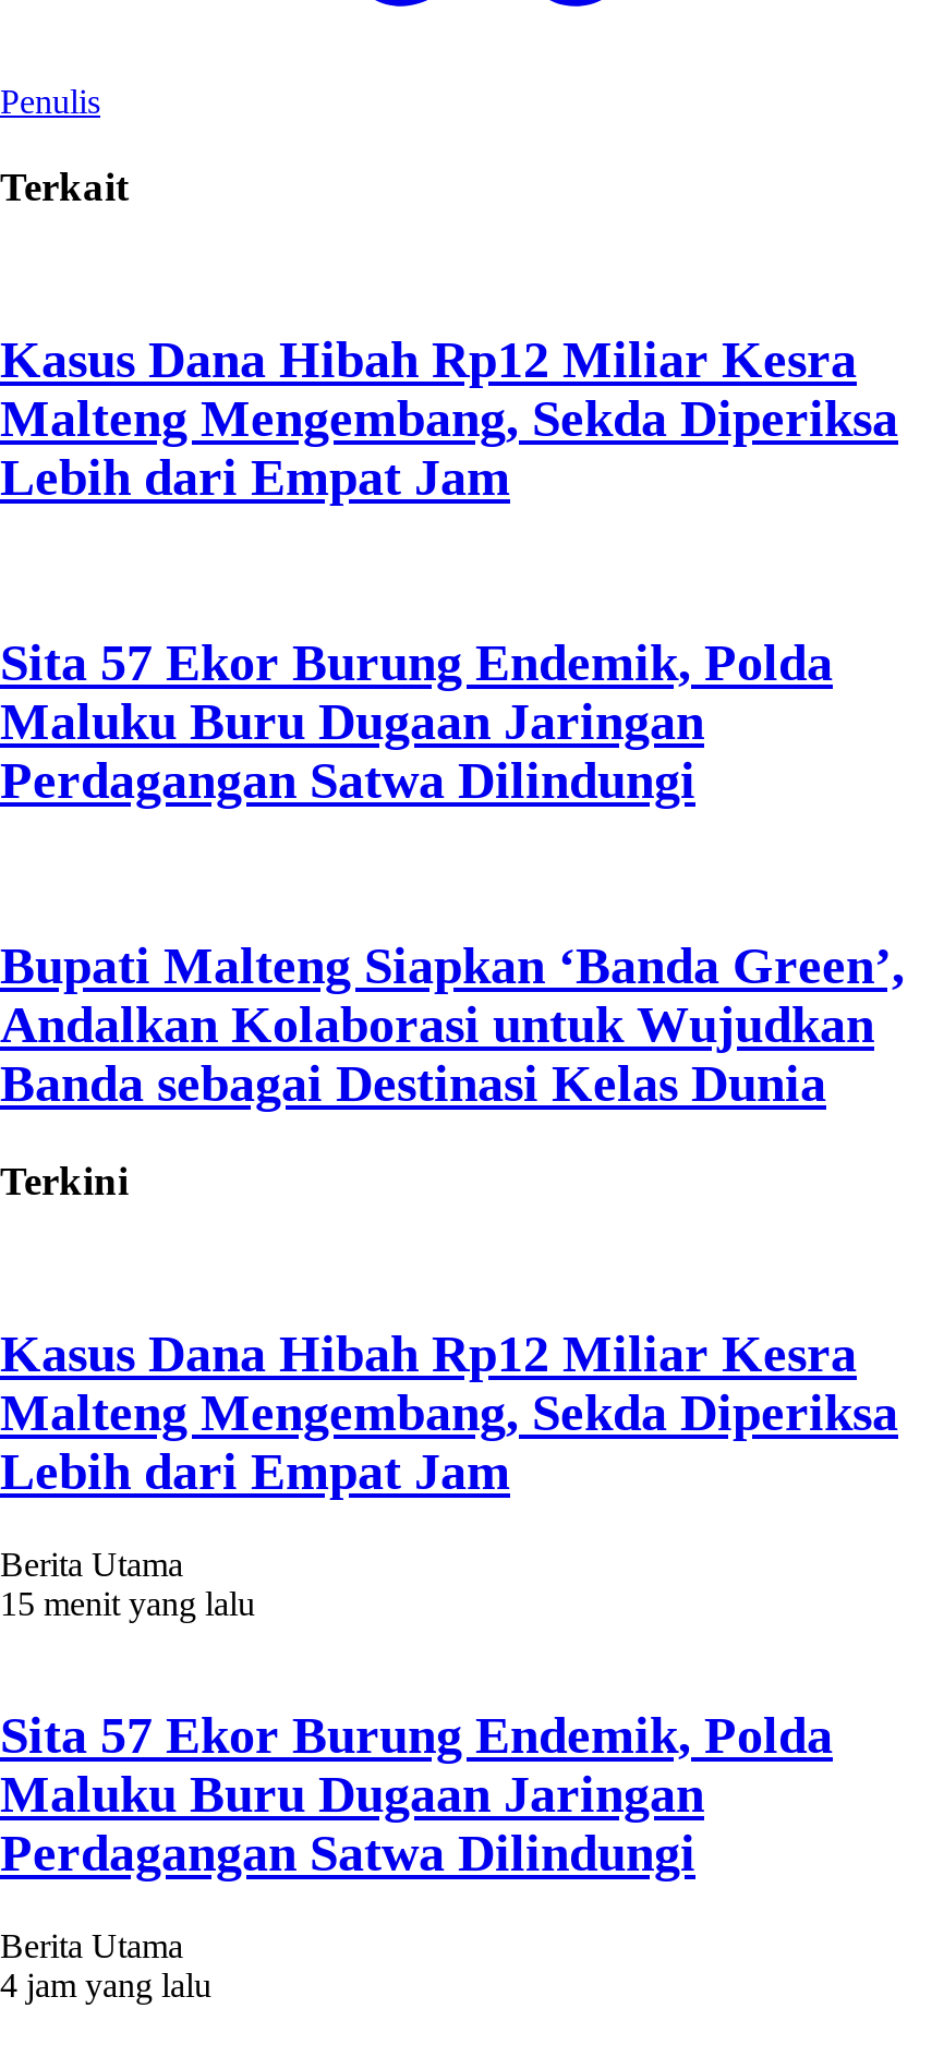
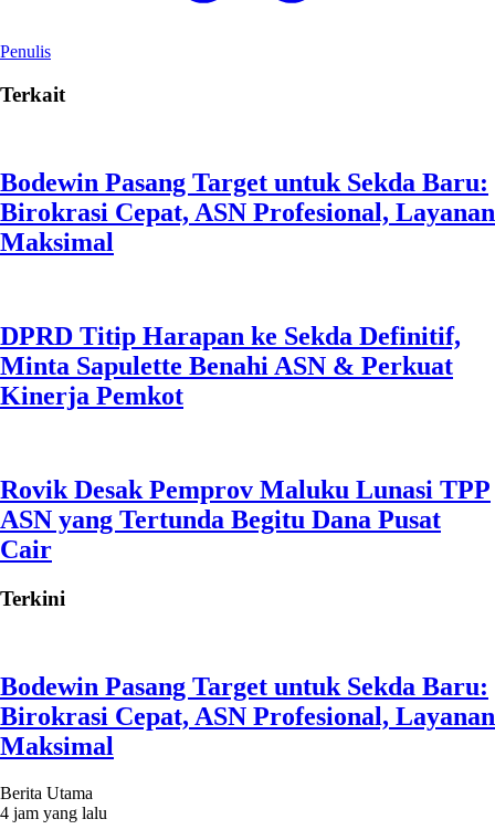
[0,332,898,506] Kasus Dana Hibah Rp12 Miliar Kesra | Malteng Mengembang, Sekda Diperiksa | Lebih dari Empat Jam -> [0,168,495,257] Bodewin Pasang Target untuk Sekda Baru: | Birokrasi Cepat, ASN Profesional, Layanan | Maksimal
[0,634,833,809] Sita 57 Ekor Burung Endemik, Polda | Maluku Buru Dugaan Jaringan | Perdagangan Satwa Dilindungi -> [0,322,461,410] DPRD Titip Harapan ke Sekda Definitif, | Minta Sapulette Benahi ASN & Perkuat | Kinerja Pemkot
[0,937,905,1111] Bupati Malteng Siapkan ‘Banda Green’, | Andalkan Kolaborasi untuk Wujudkan | Banda sebagai Destinasi Kelas Dunia -> [0,475,491,563] Rovik Desak Pemprov Maluku Lunasi TPP | ASN yang Tertunda Begitu Dana Pusat | Cair
[0,1326,898,1882] Kasus Dana Hibah Rp12 Miliar Kesra | Malteng Mengembang, Sekda Diperiksa | Lebih dari Empat Jam | Berita Utama | 15 menit yang lalu | Sita 57 Ekor Burung Endemik, Polda | Maluku Buru Dugaan Jaringan | Perdagangan Satwa Dilindungi -> [0,672,495,761] Bodewin Pasang Target untuk Sekda Baru: | Birokrasi Cepat, ASN Profesional, Layanan | Maksimal

